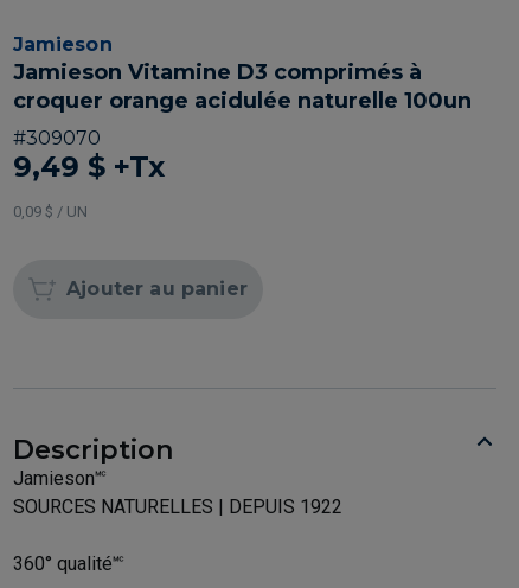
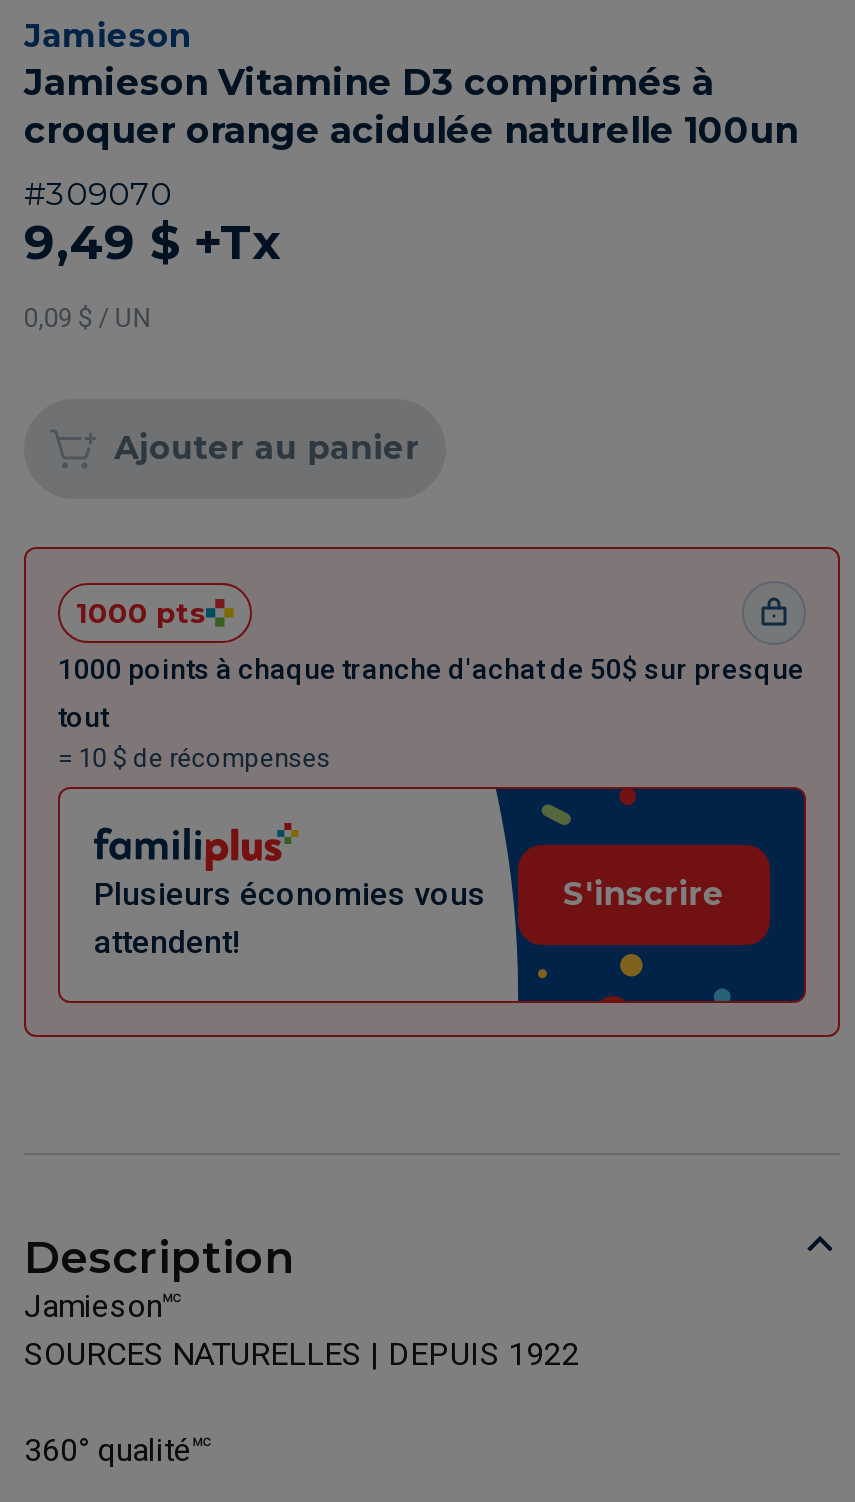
none -> [22,545,842,1039] [image] | 1000 pts | 1000 points à chaque tranche d'achat de 50$ sur presque | tout | = 10 $ de récompenses
none -> [94,875,486,961] Plusieurs économies vous | attendent!
none -> [563,875,725,913] S'inscrire

